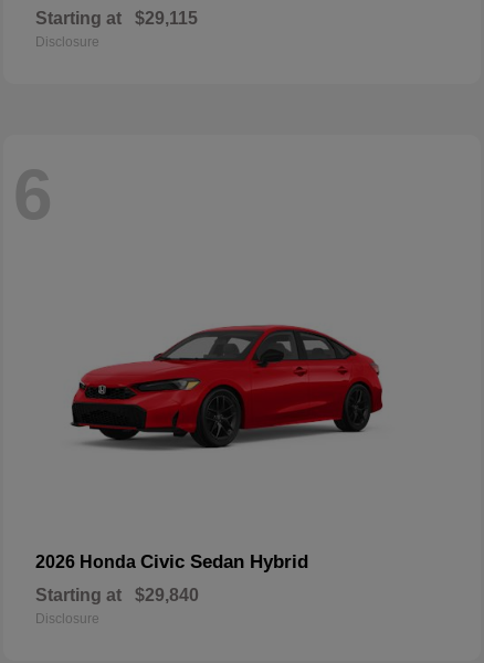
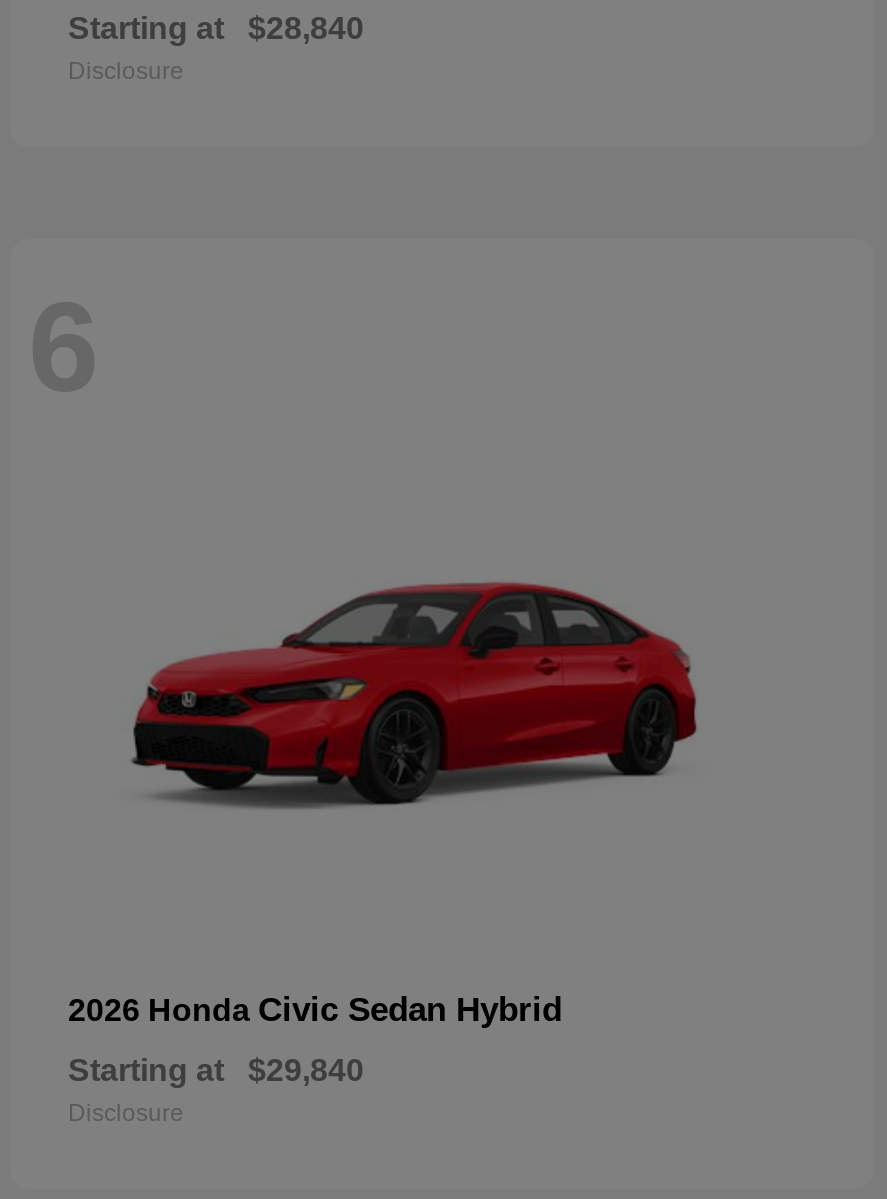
[35,9,198,28] Starting at $29,115 -> [68,11,364,45] Starting at $28,840

